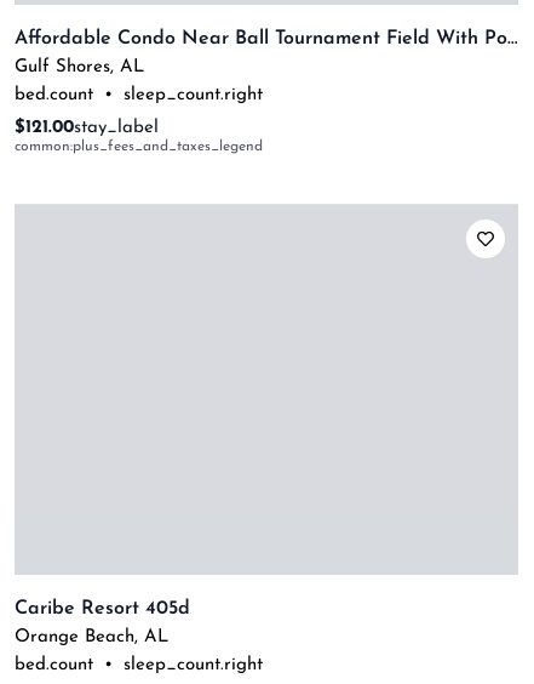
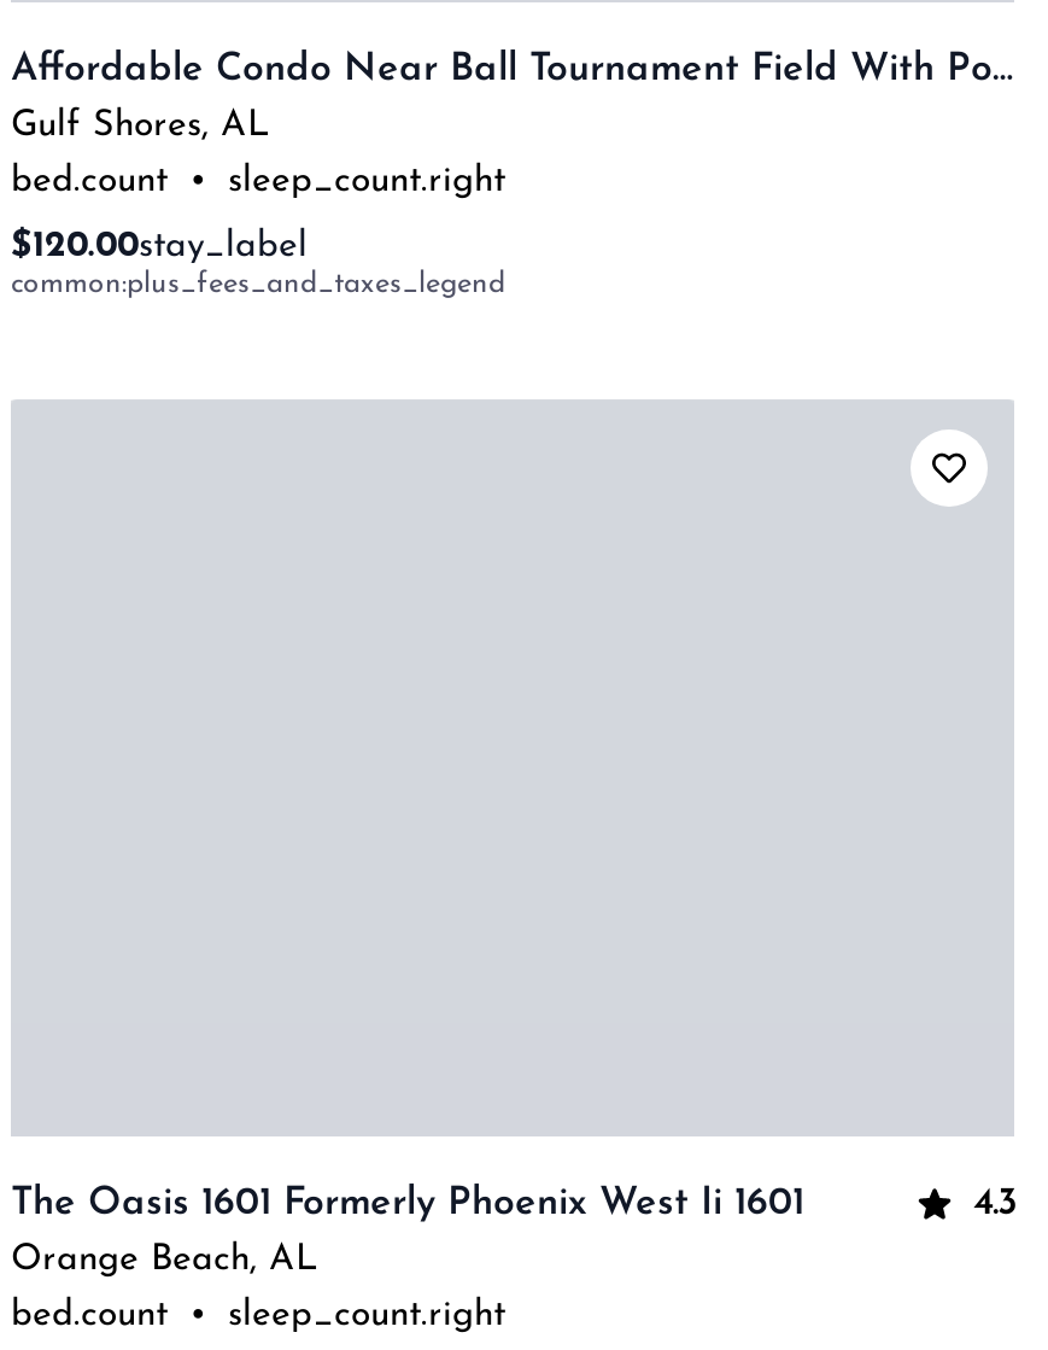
[15,119,159,137] $121.00stay_label -> [11,229,308,265] $120.00stay_label
[15,599,190,619] Caribe Resort 405d -> [11,1184,1014,1223] The Oasis 1601 Formerly Phoenix West Ii 1601 | 4.3

